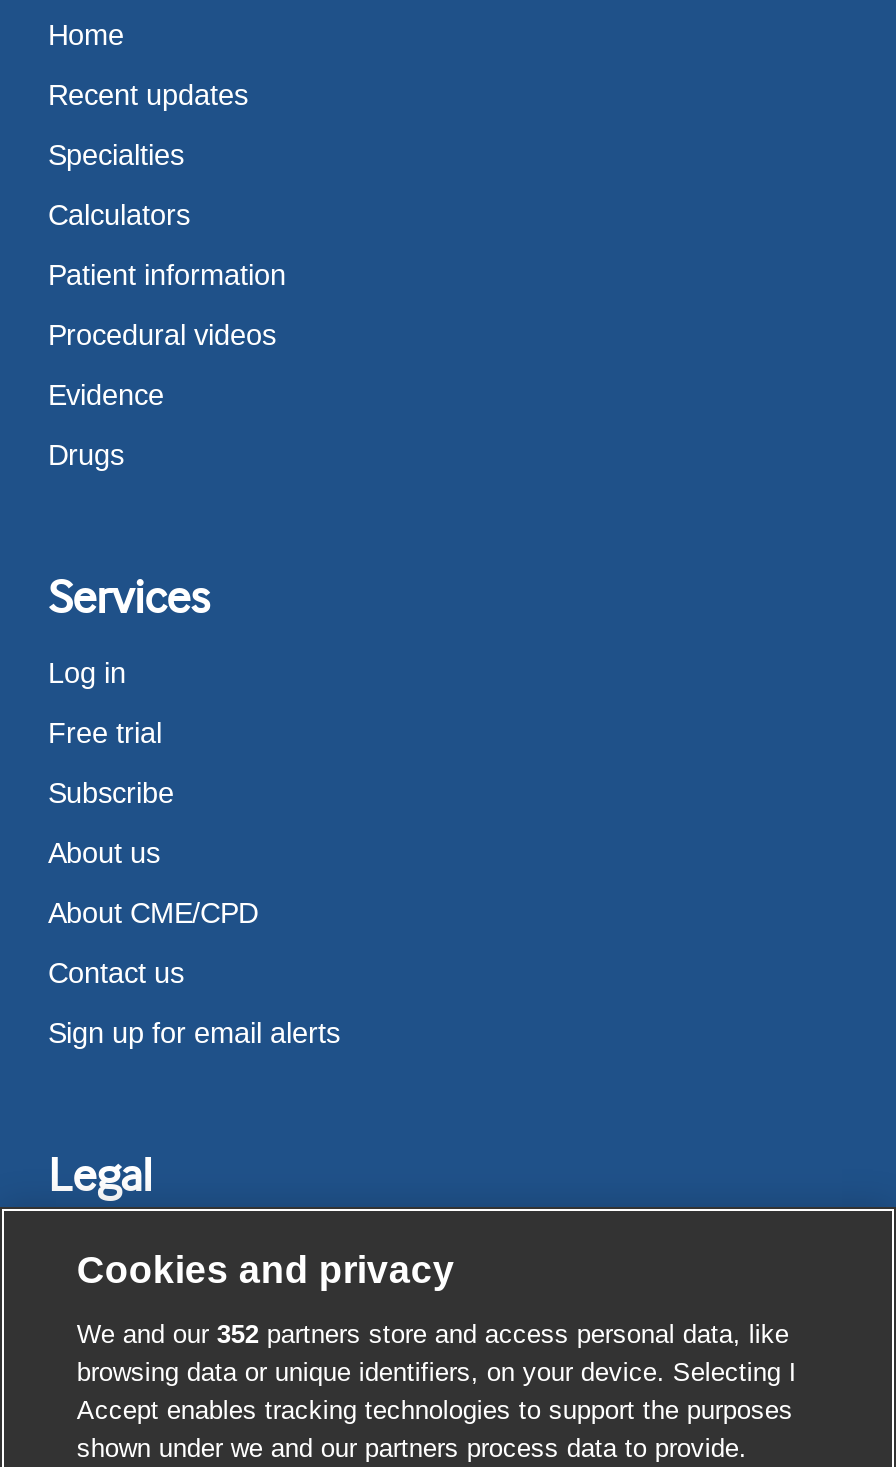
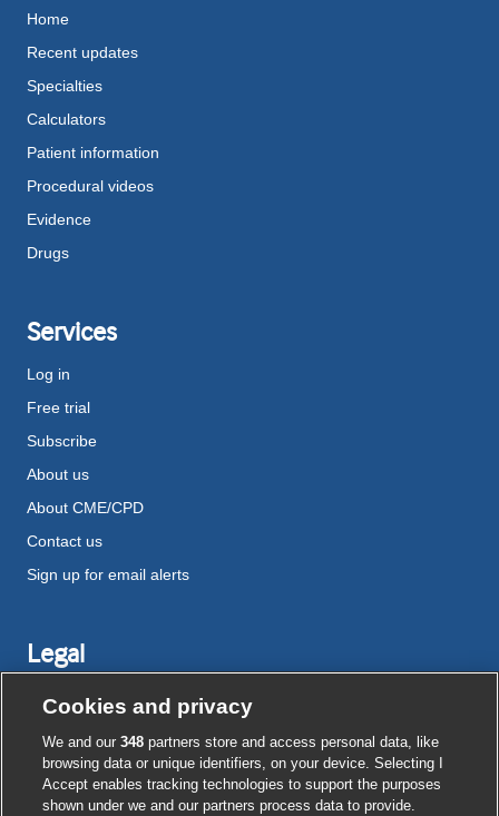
[77,1319,789,1349] We and our 352 partners store and access personal data, like -> [43,734,439,750] We and our 348 partners store and access personal data, like

